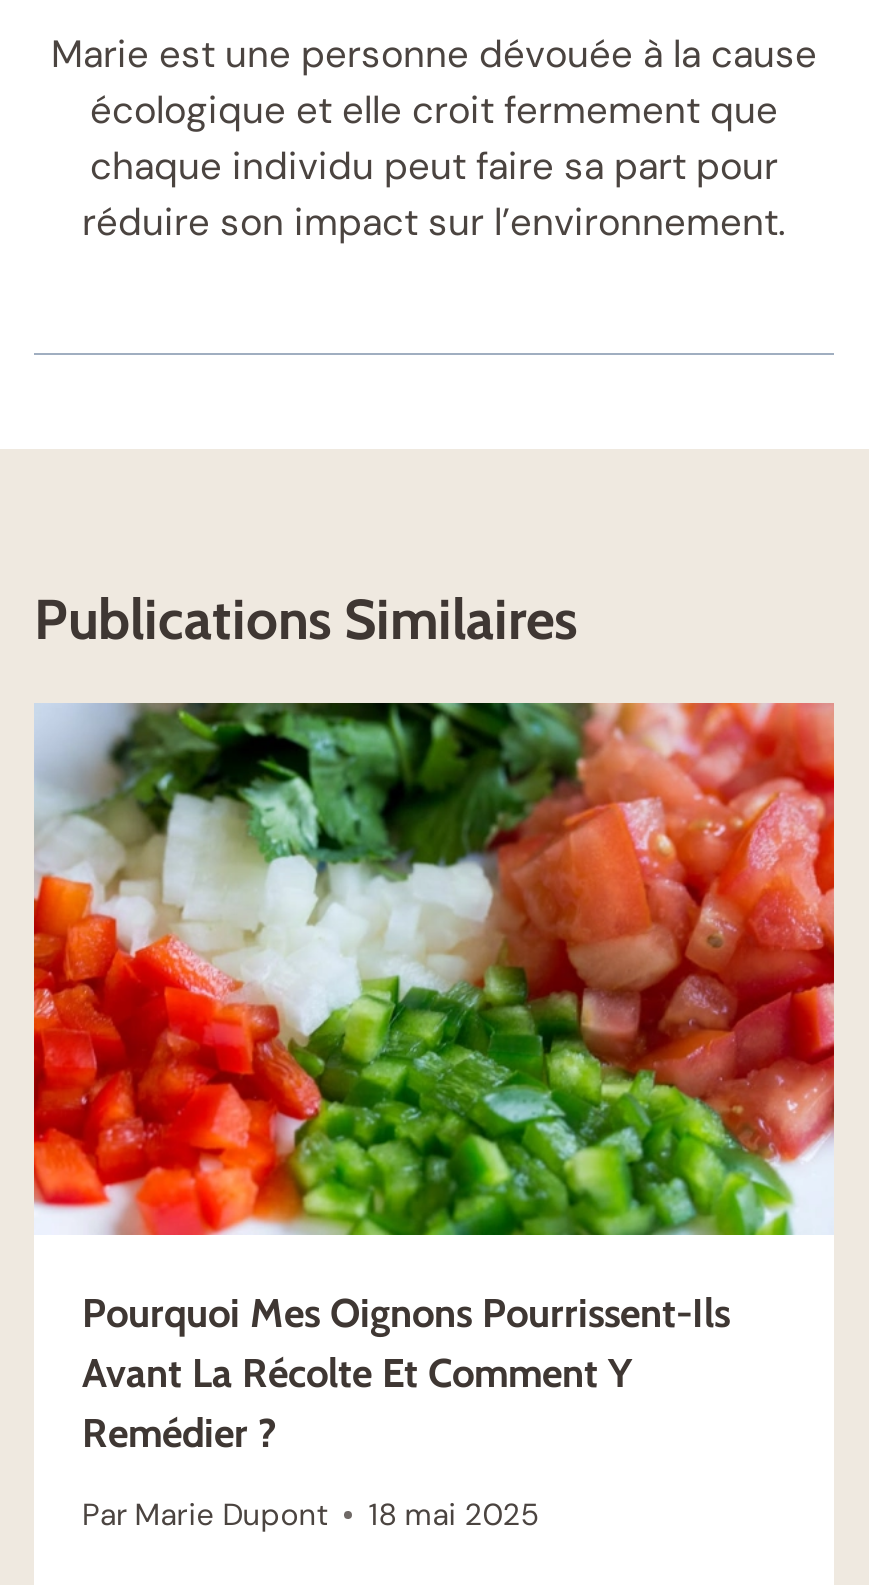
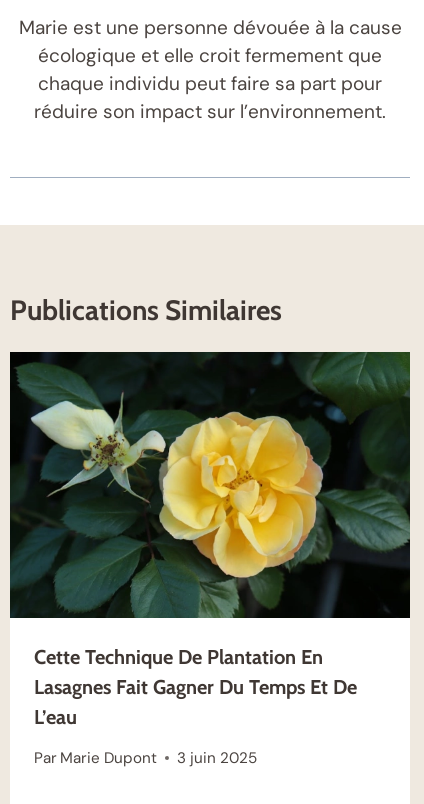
[32,701,836,1458] [image] | Pourquoi Mes Oignons Pourrissent-Ils | Avant La Récolte Et Comment Y | Remédier ? -> [9,351,411,729] [image] | Cette Technique De Plantation En | Lasagnes Fait Gagner Du Temps Et De | L’eau
[82,1496,538,1536] Par Marie Dupont 18 mai 2025 -> [34,748,257,768] Par Marie Dupont 3 juin 2025

